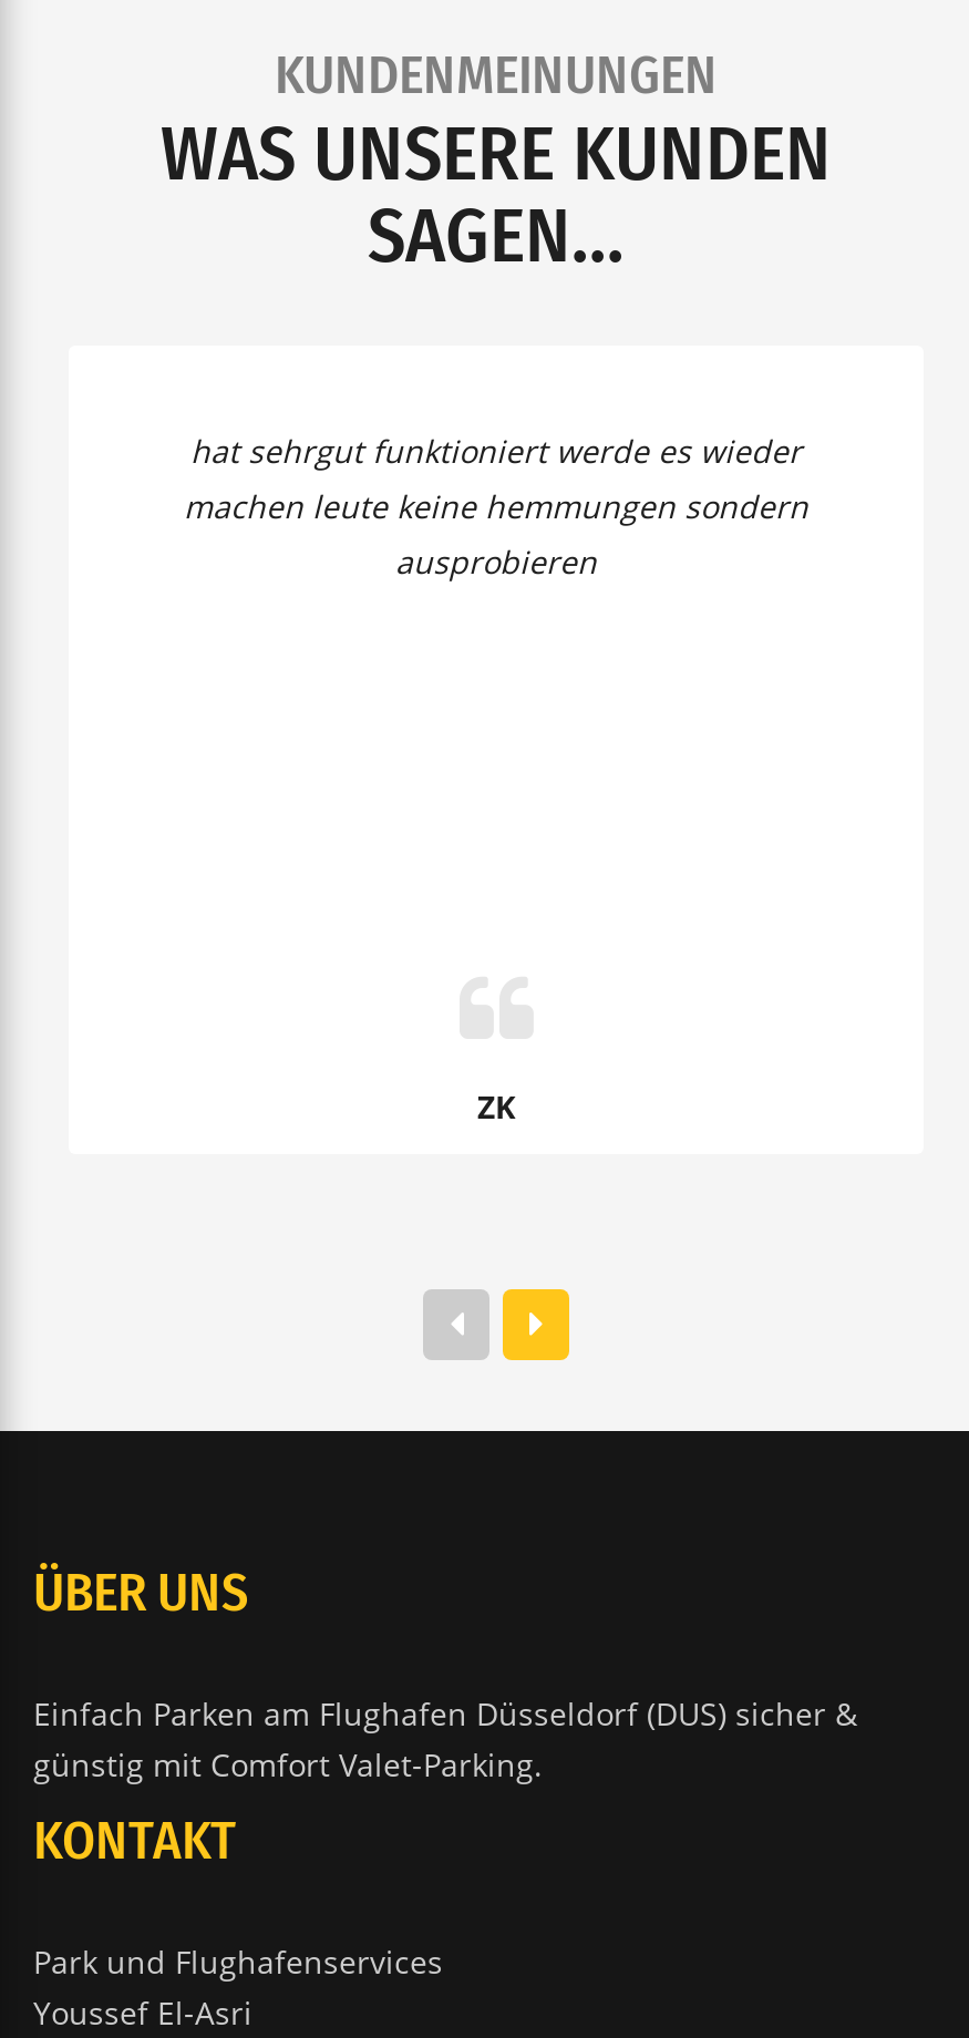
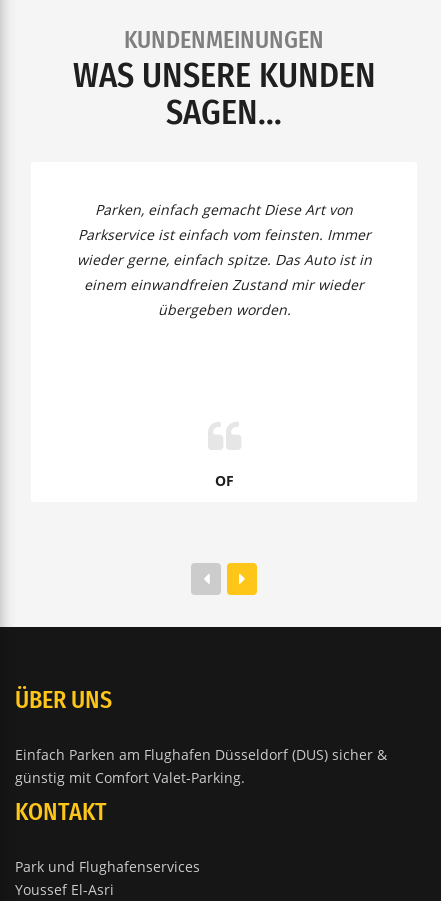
[184,430,808,583] hat sehrgut funktioniert werde es wieder | machen leute keine hemmungen sondern | ausprobieren -> [76,200,371,319] Parken, einfach gemacht Diese Art von | Parkservice ist einfach vom feinsten. Immer | wieder gerne, einfach spitze. Das Auto ist in | einem einwandfreien Zustand mir wieder | übergeben worden.
[477,1085,515,1128] ZK -> [214,471,233,490] OF

